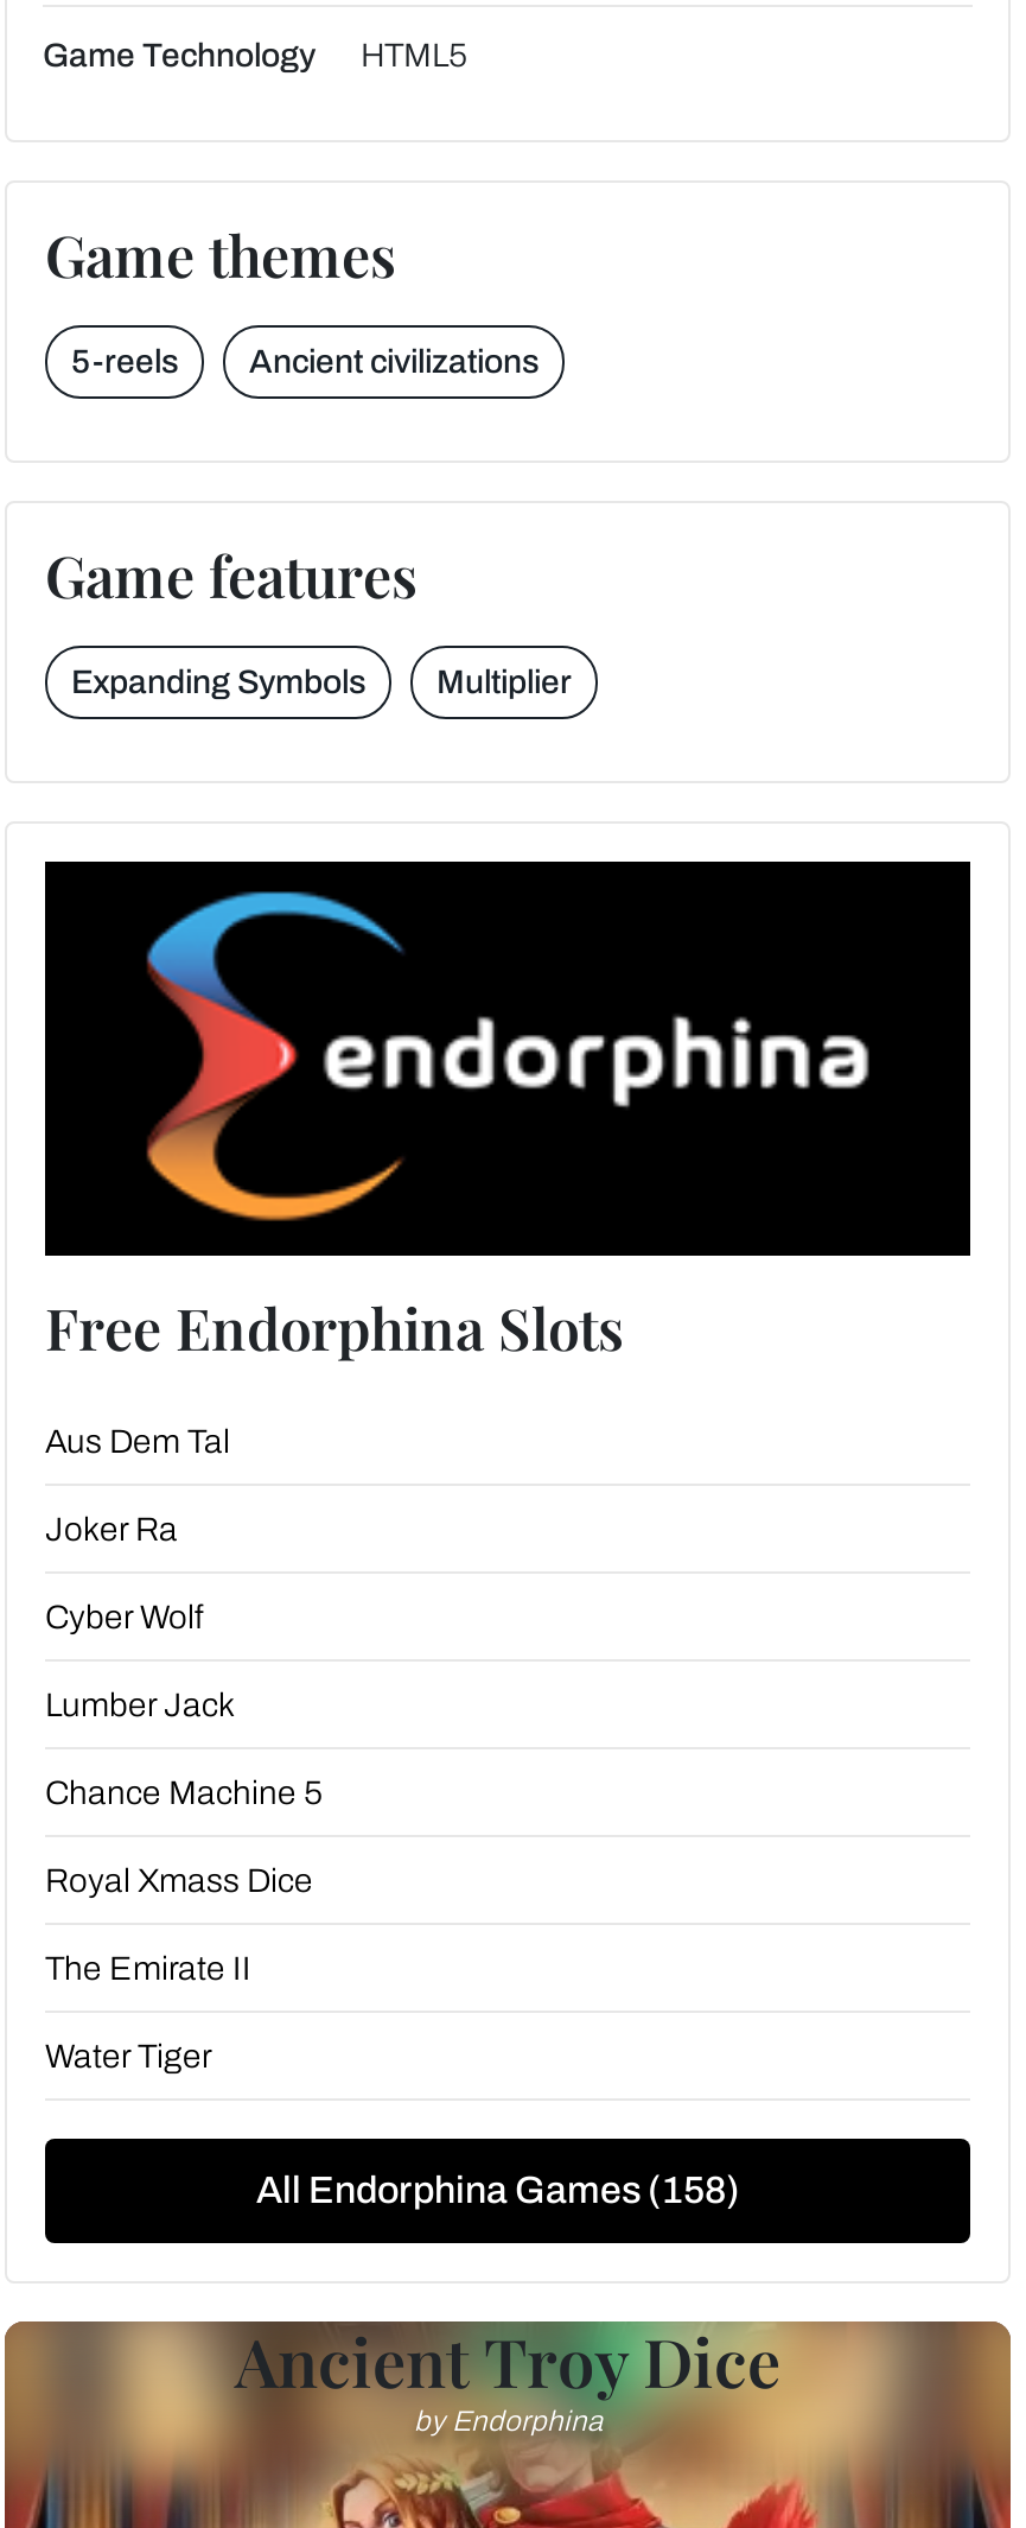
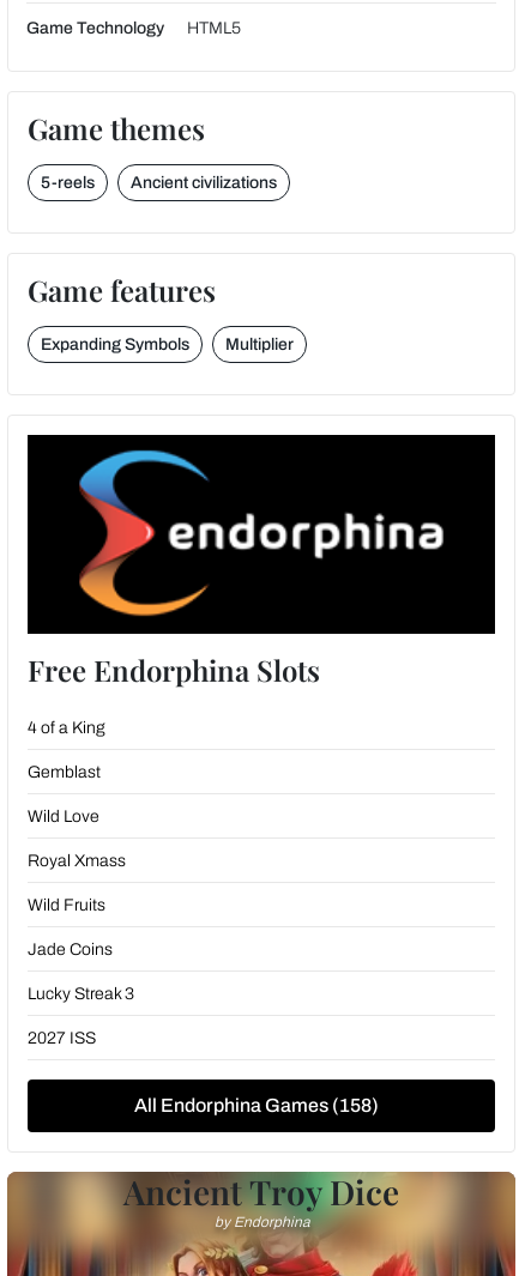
[45,1424,230,1460] Aus Dem Tal -> [28,719,105,737] 4 of a King
[45,1512,178,1547] Joker Ra -> [28,763,101,781] Gemblast
[45,1600,204,1635] Cyber Wolf -> [28,807,99,825] Wild Love
[45,1687,235,1723] Lumber Jack -> [28,852,126,870] Royal Xmass
[45,1775,323,1811] Chance Machine 5 -> [28,896,105,914] Wild Fruits
[45,1863,313,1899] Royal Xmass Dice -> [28,940,113,958] Jade Coins
[45,1951,251,1987] The Emirate II -> [28,985,134,1003] Lucky Streak 3
[45,2039,211,2074] Water Tiger -> [28,1029,96,1047] 2027 ISS

